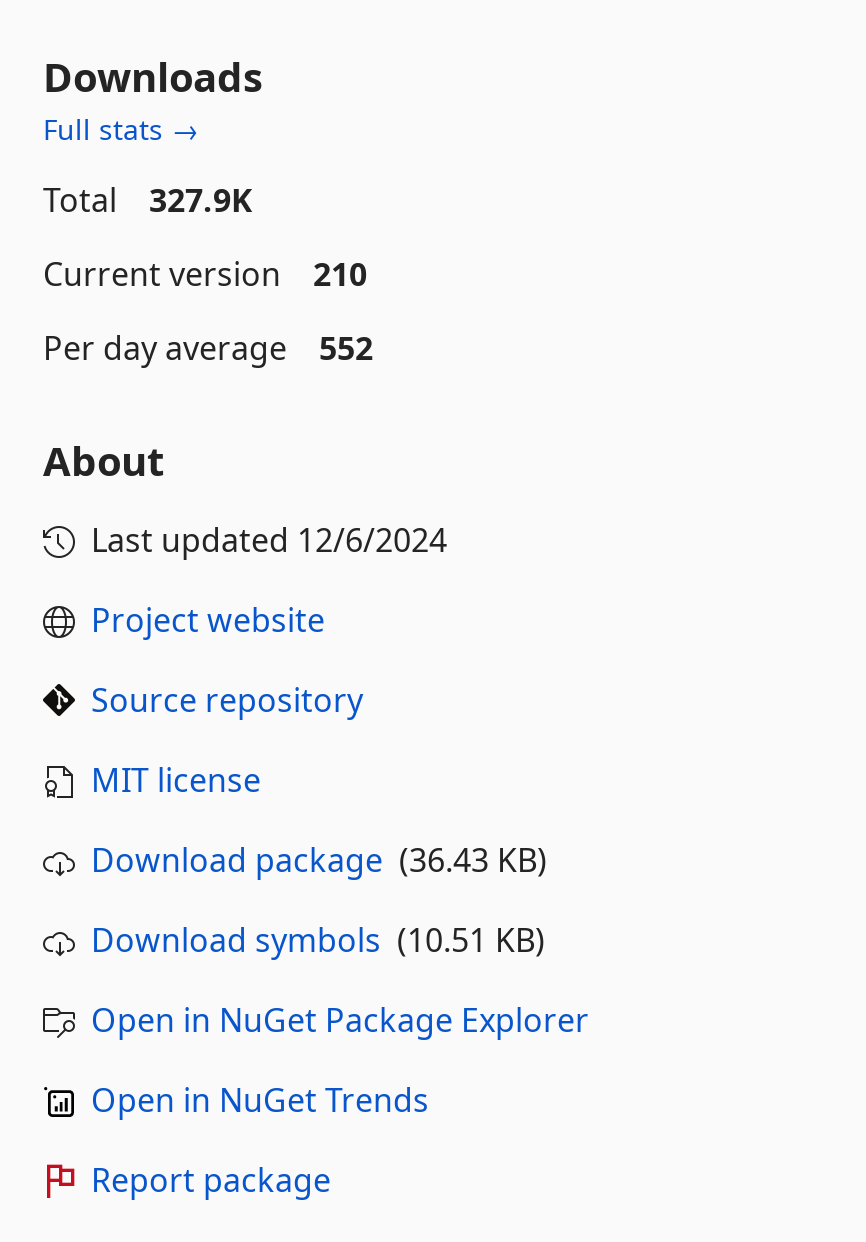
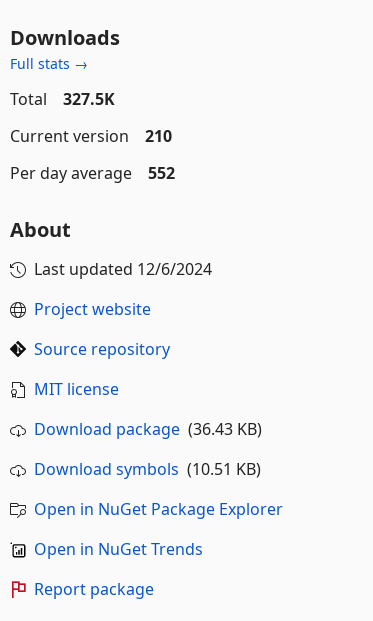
[43,177,253,221] Total 327.9K -> [10,88,115,110] Total 327.5K

